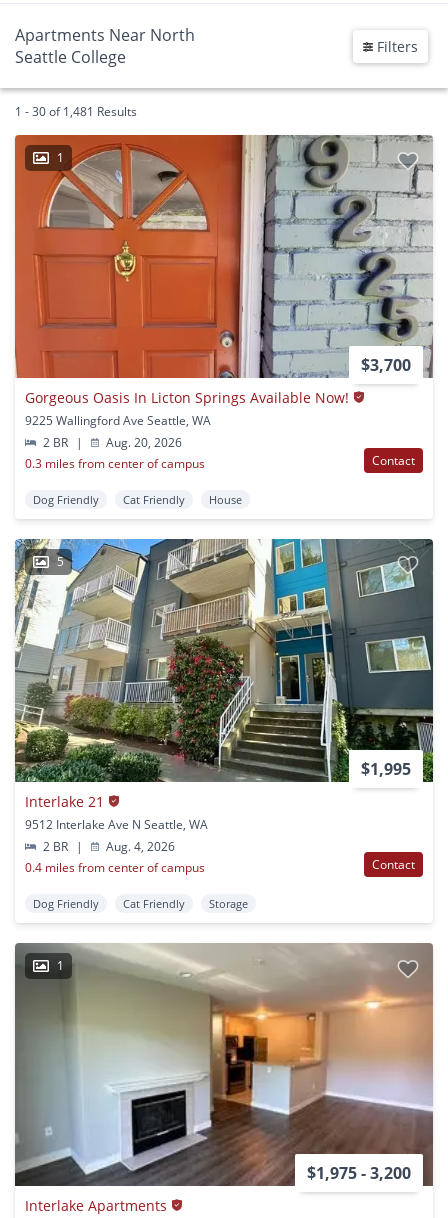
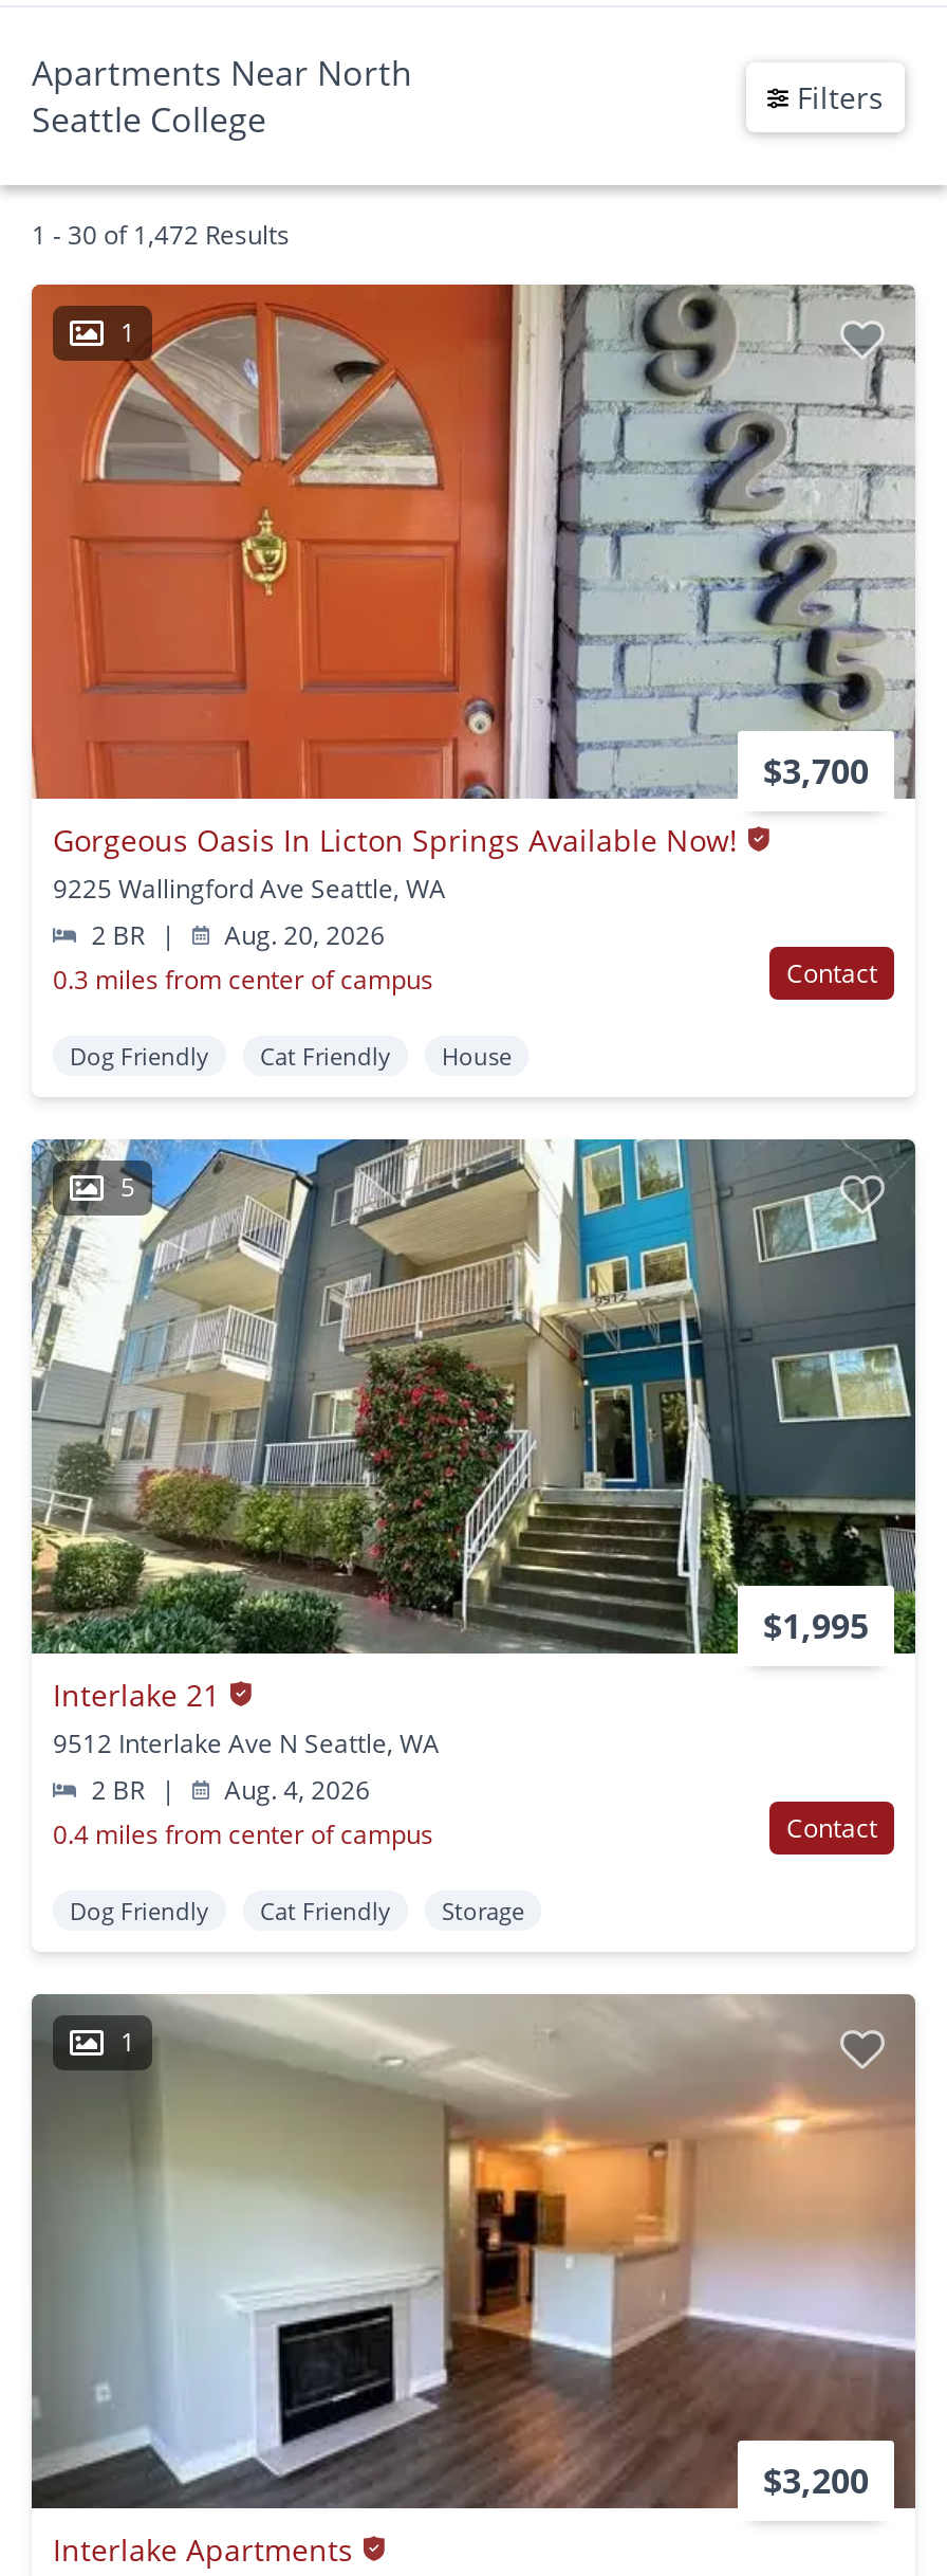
[15,103,137,120] 1 - 30 of 1,481 Results -> [32,217,290,253] 1 - 30 of 1,472 Results
[307,1162,411,1184] $1,975 - 3,200 -> [763,2457,869,2503] $3,200

